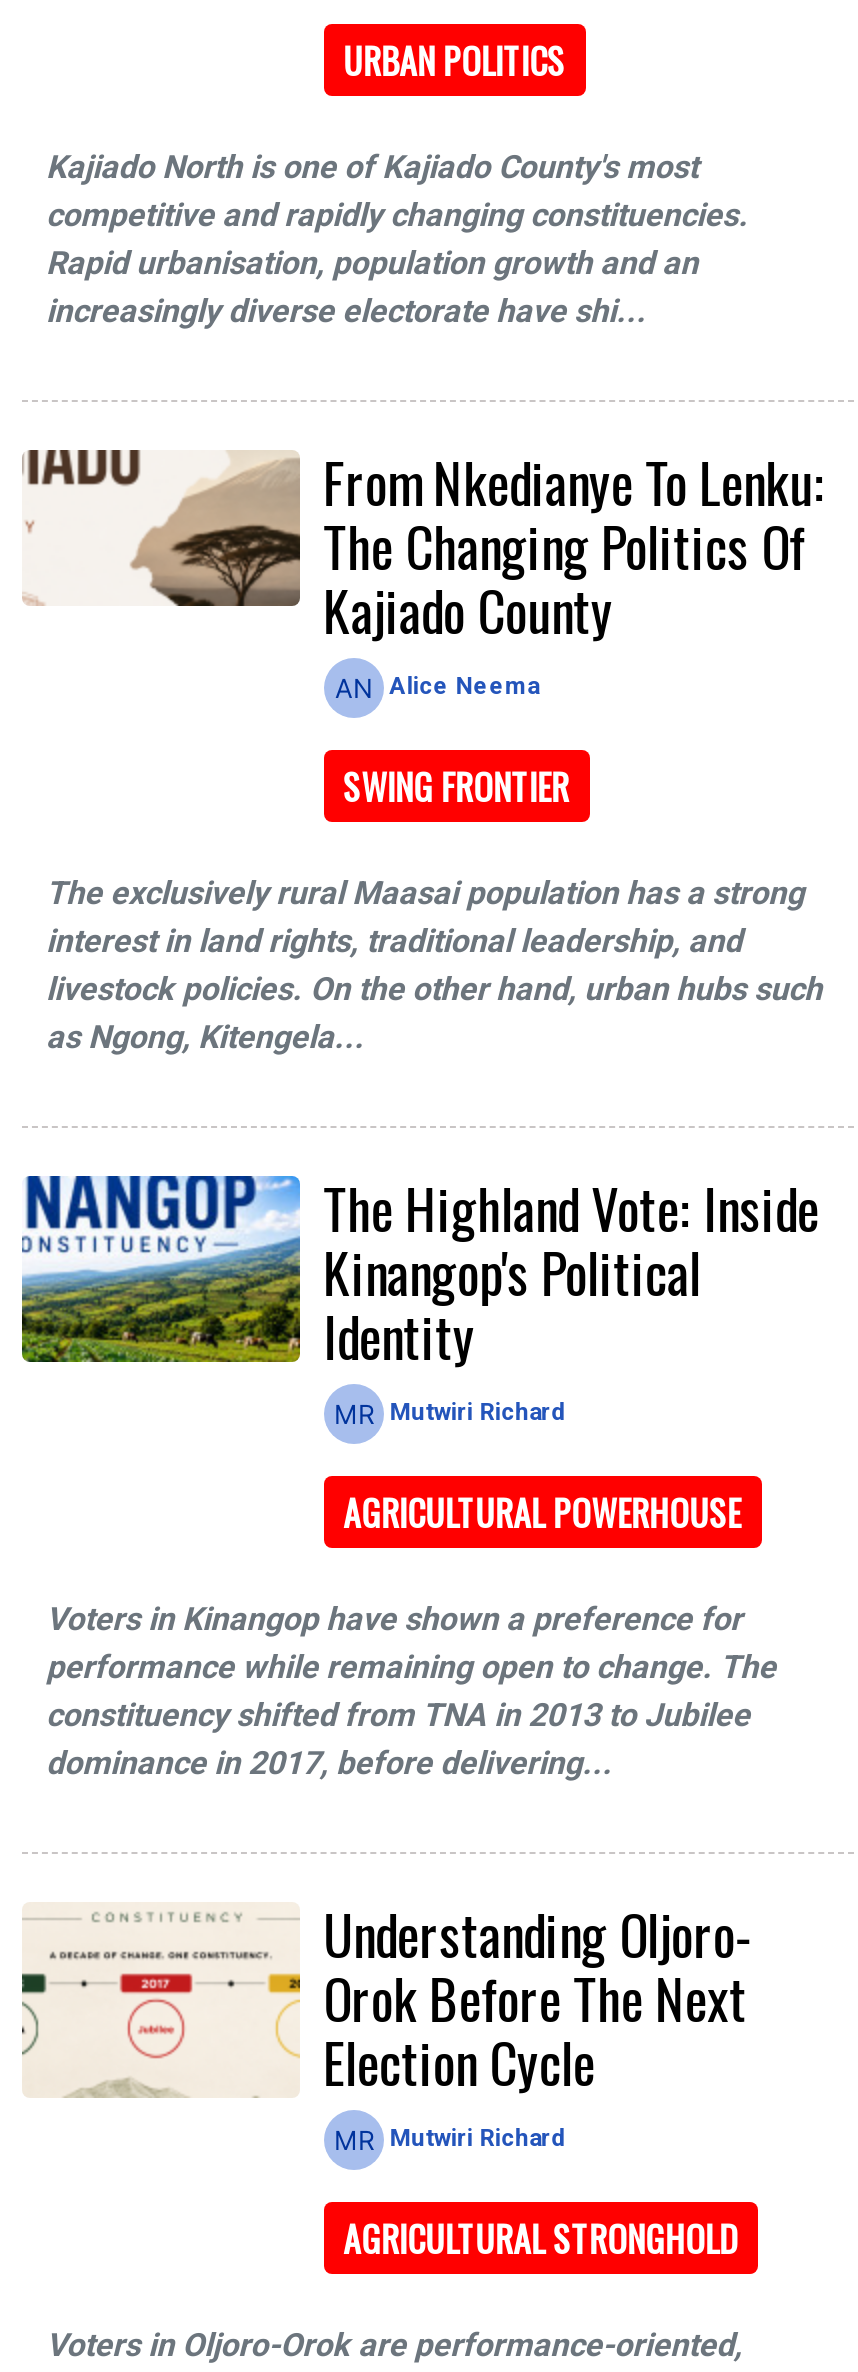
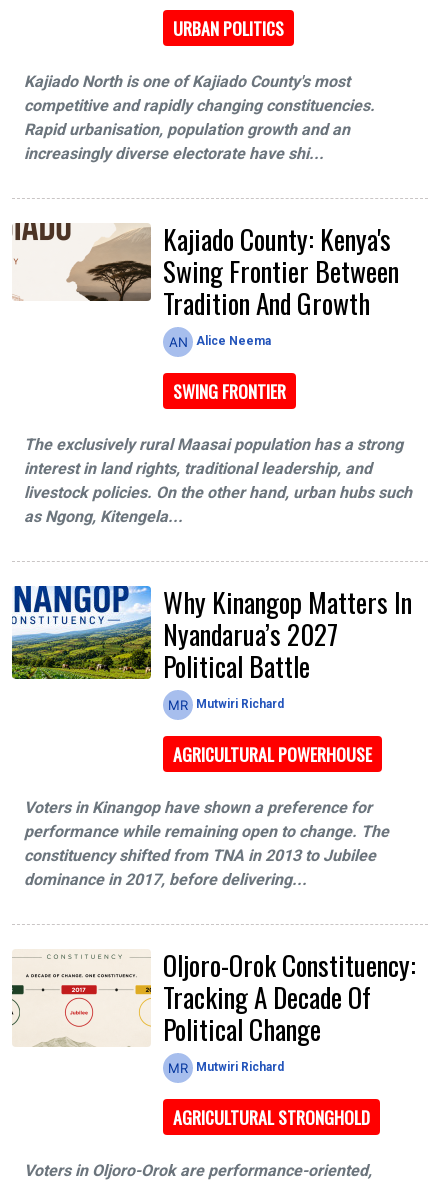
[323,442,825,650] From Nkedianye To Lenku: | The Changing Politics Of | Kajiado County -> [163,219,399,323] Kajiado County: Kenya's | Swing Frontier Between | Tradition And Growth
[323,1168,819,1376] The Highland Vote: Inside | Kinangop's Political | Identity -> [163,582,412,686] Why Kinangop Matters In | Nyandarua’s 2027 | Political Battle
[323,1894,751,2102] Understanding Oljoro- | Orok Before The Next | Election Cycle -> [163,945,416,1049] Oljoro-Orok Constituency: | Tracking A Decade Of | Political Change

